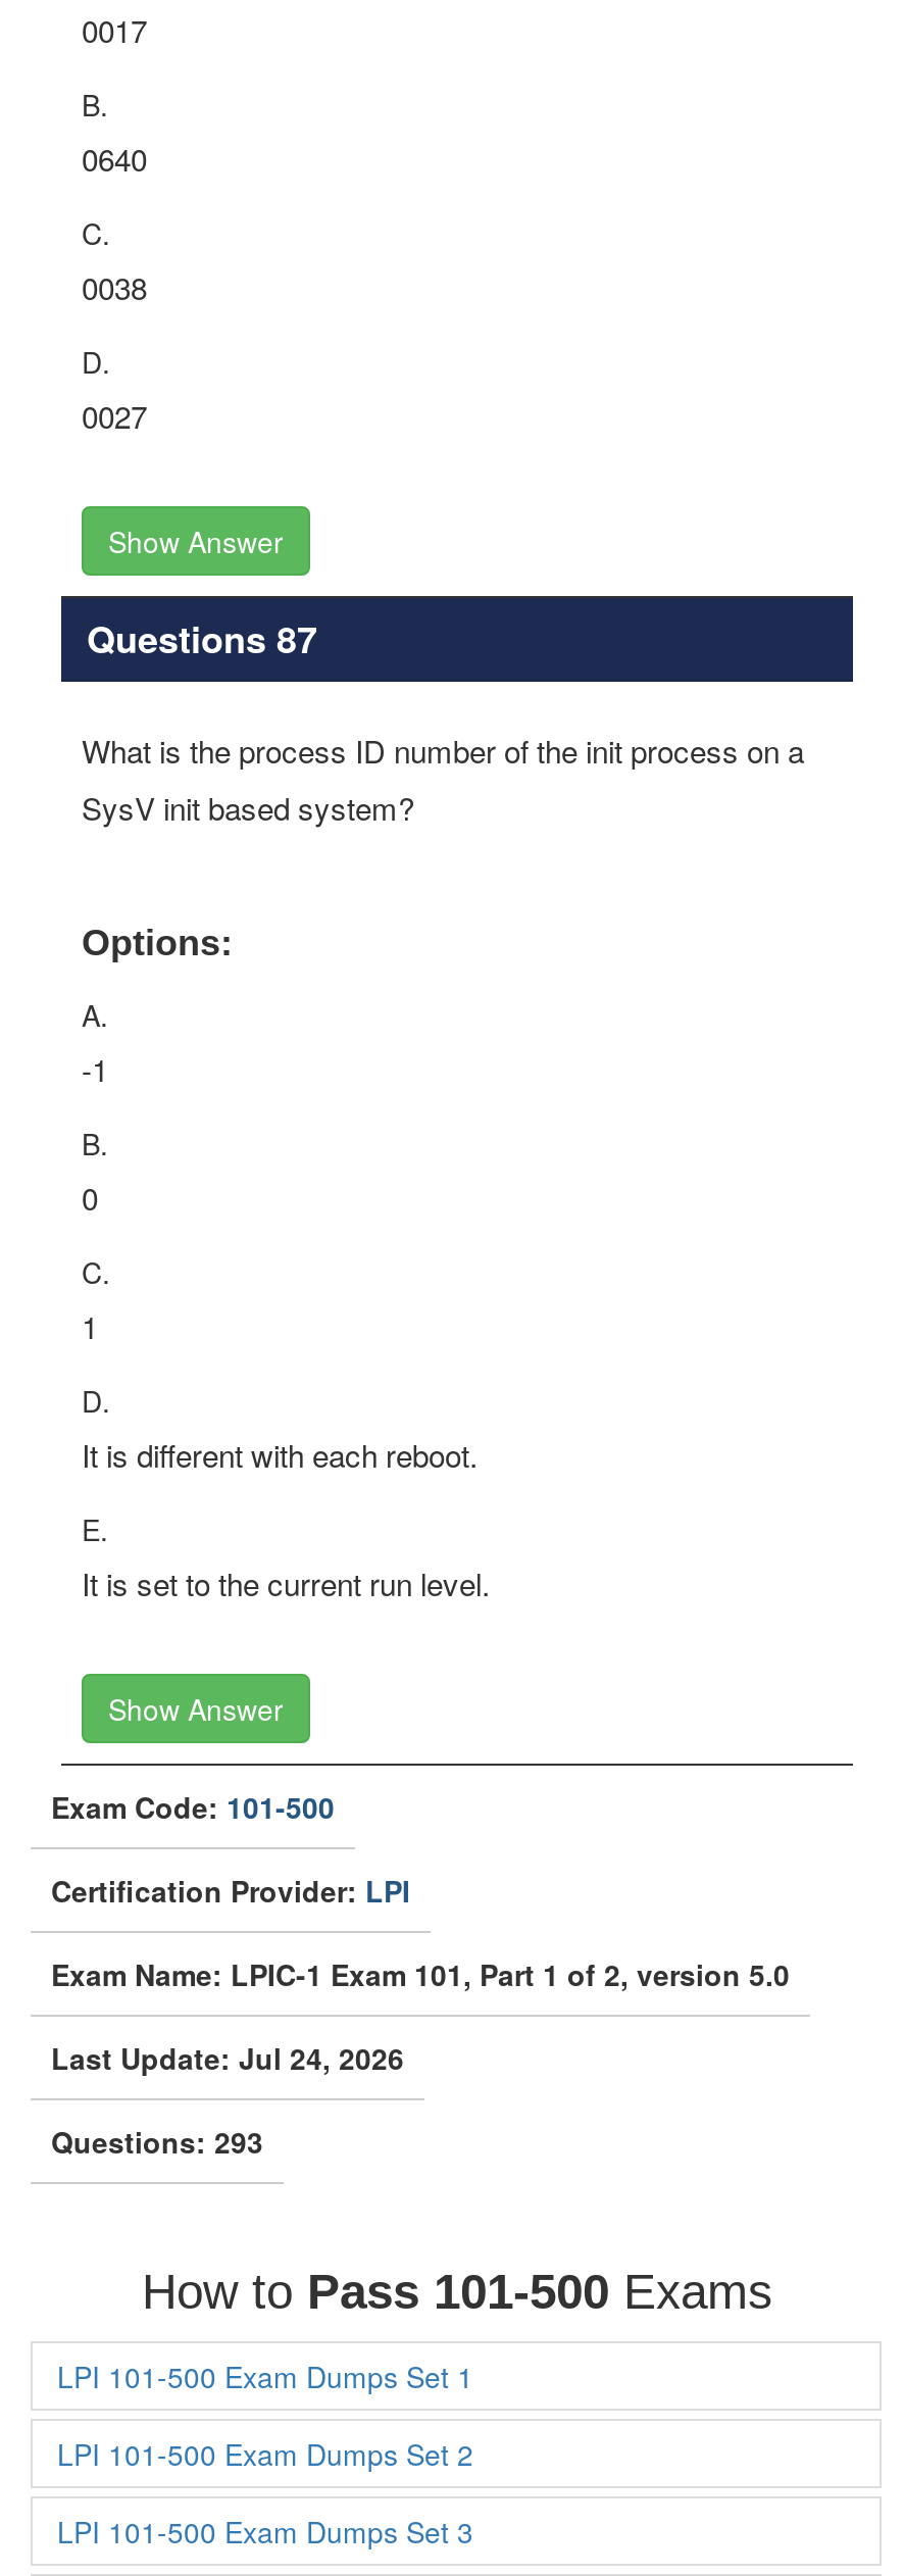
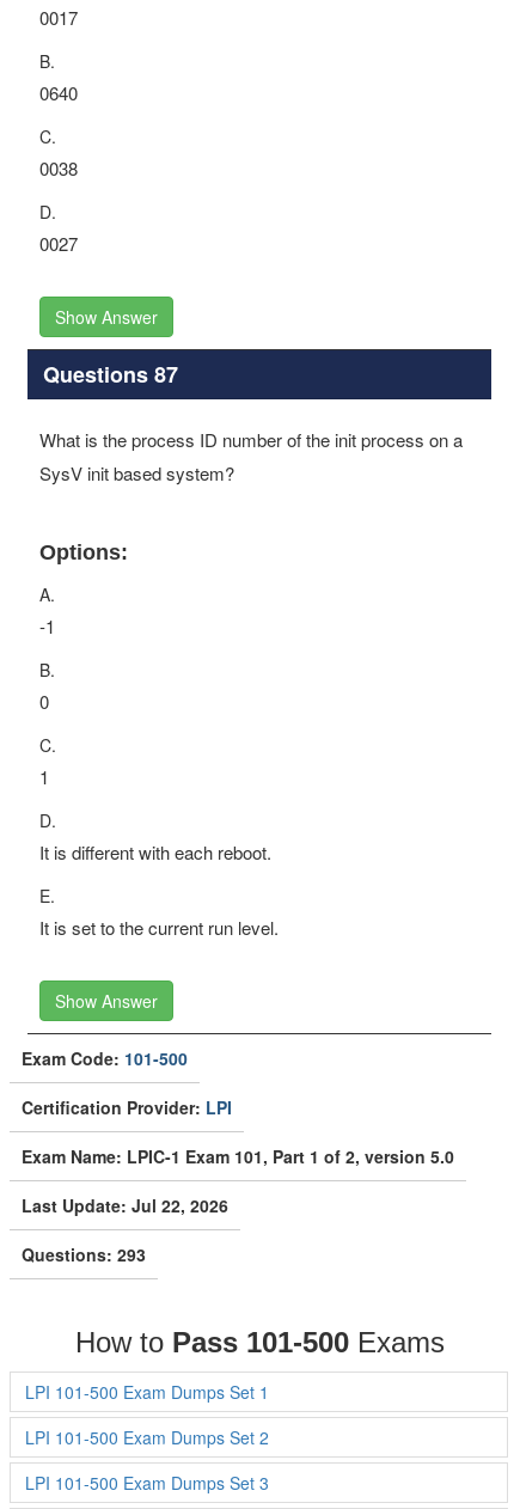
[51,2037,404,2078] Last Update: Jul 24, 2026 -> [22,1193,228,1217] Last Update: Jul 22, 2026

